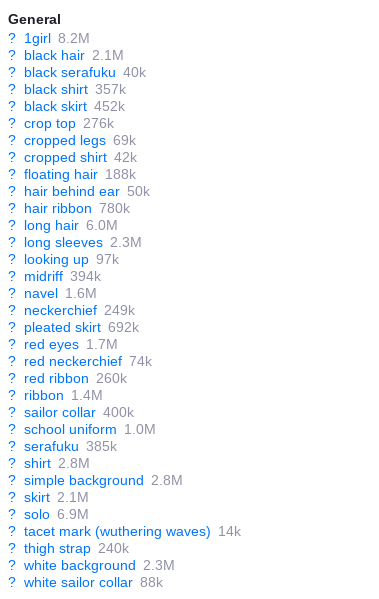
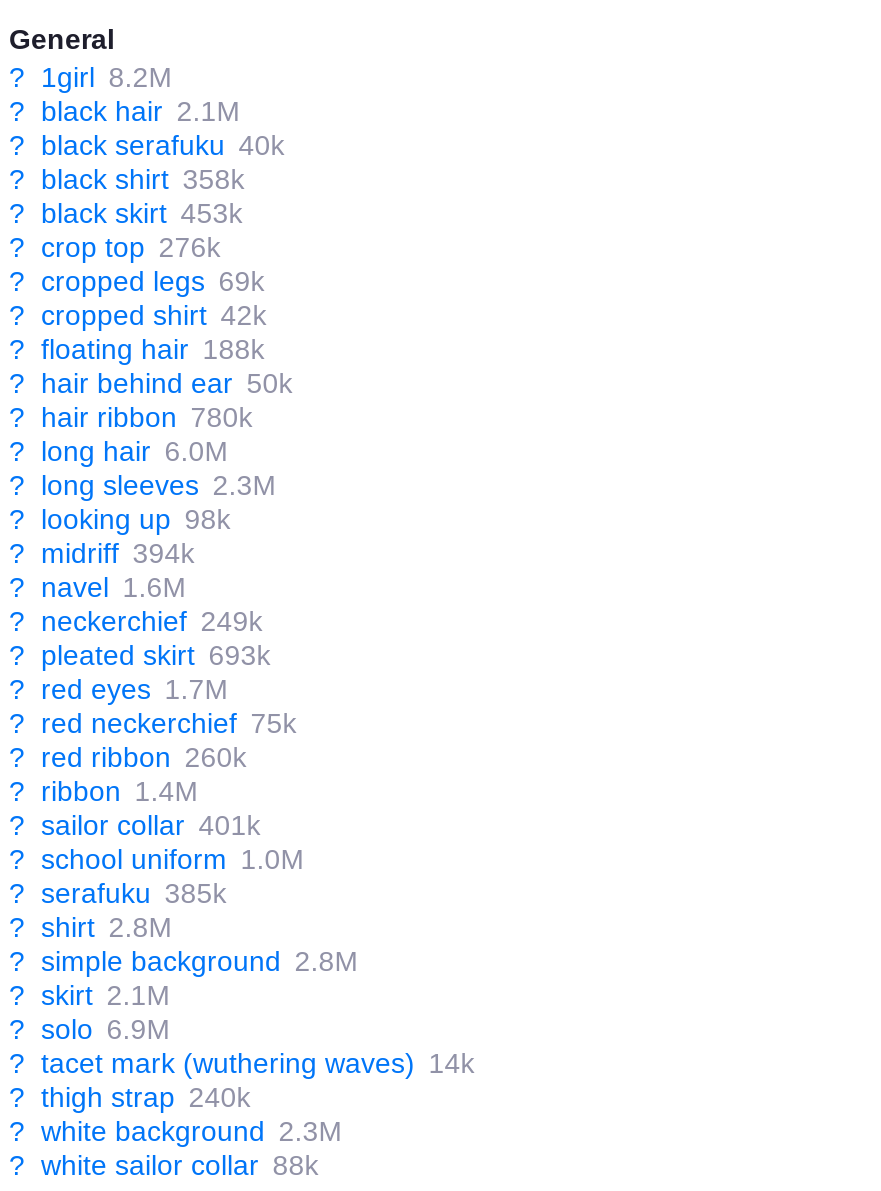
[8,81,126,97] ? black shirt 357k -> [9,163,245,195] ? black shirt 358k
[8,98,125,114] ? black skirt 452k -> [9,197,243,229] ? black skirt 453k
[8,251,119,267] ? looking up 97k -> [9,503,231,535] ? looking up 98k
[8,319,139,335] ? pleated skirt 692k -> [9,639,271,671] ? pleated skirt 693k
[8,353,152,369] ? red neckerchief 74k -> [9,707,297,739] ? red neckerchief 75k
[8,404,134,420] ? sailor collar 400k -> [9,809,261,841] ? sailor collar 401k

